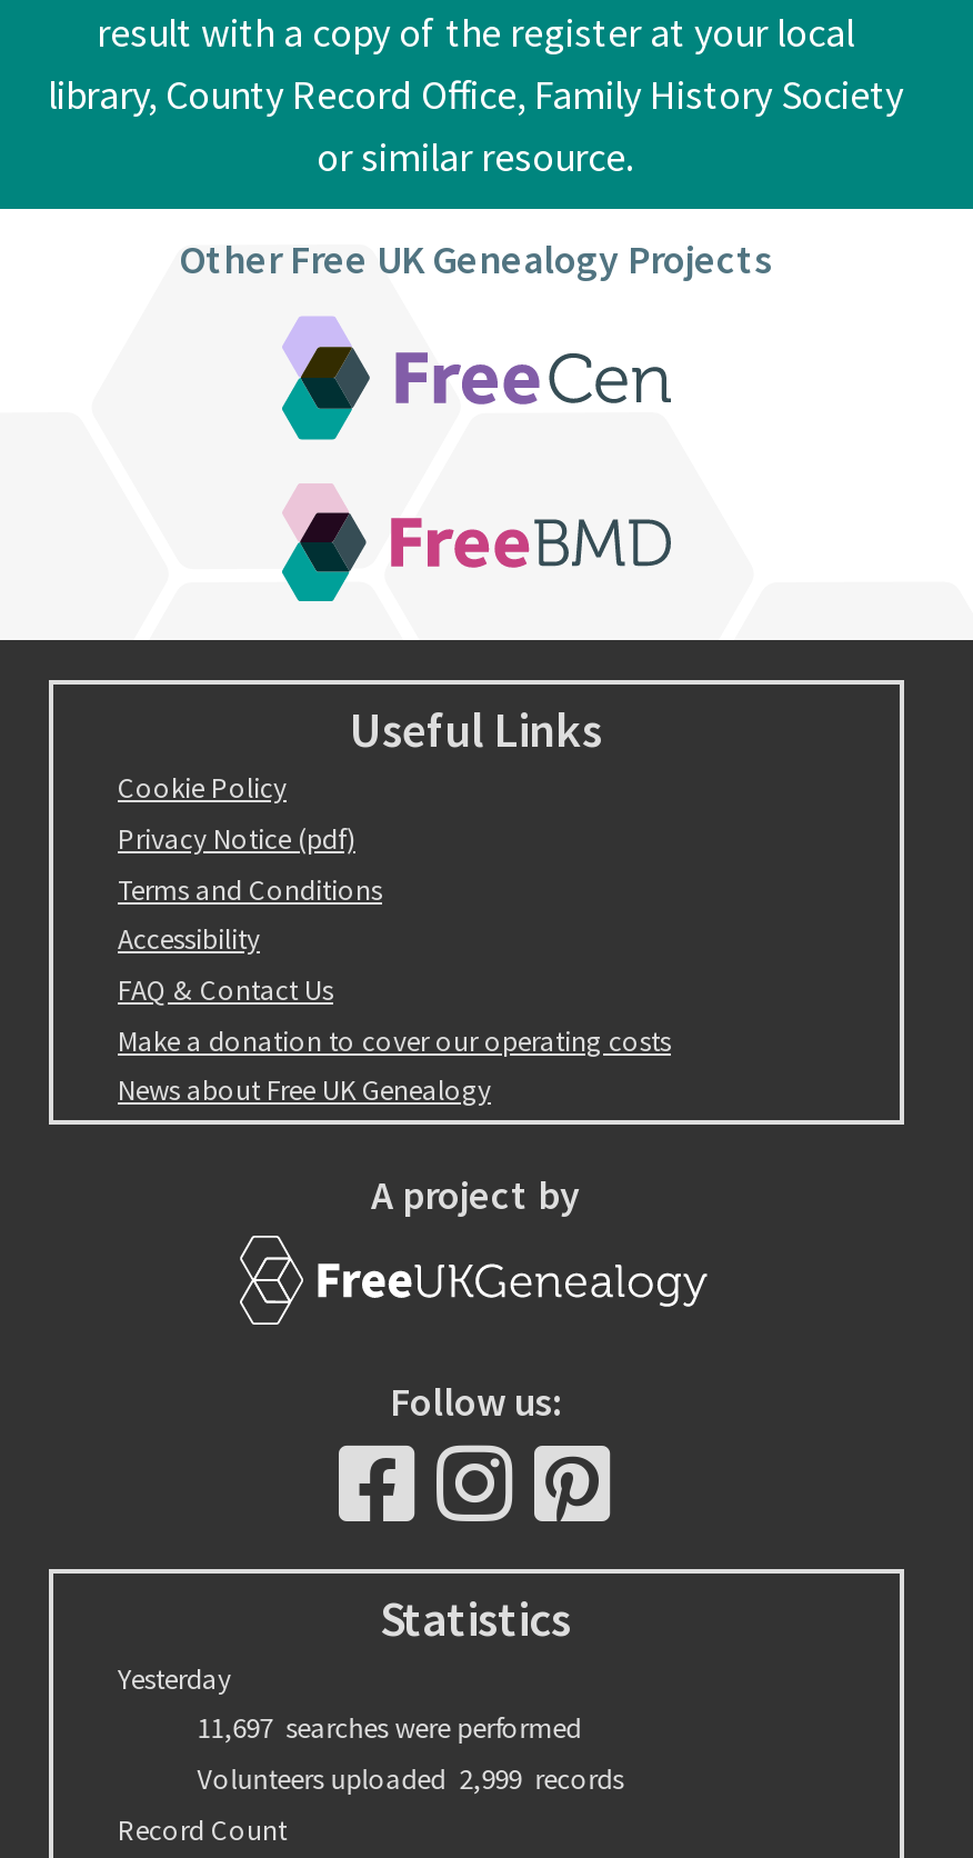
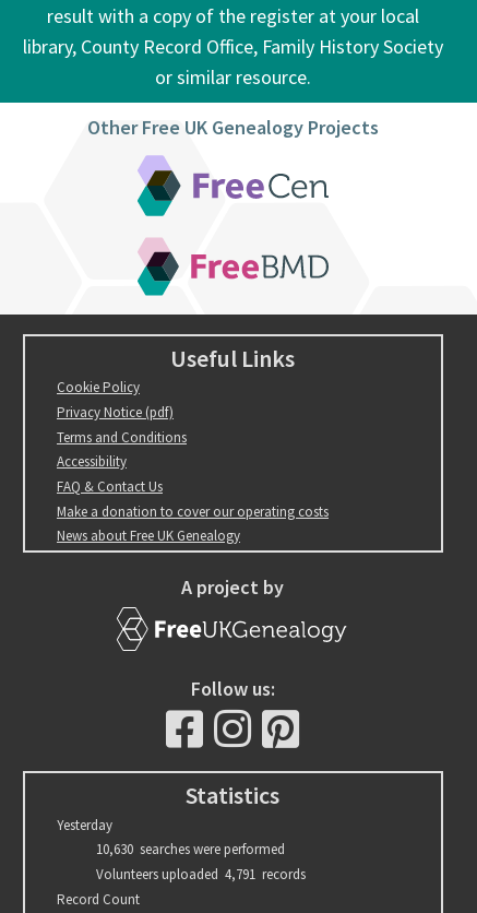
[197,1710,582,1748] 11,697 searches were performed -> [96,840,285,859] 10,630 searches were performed
[197,1760,624,1798] Volunteers uploaded 2,999 records -> [96,865,305,884] Volunteers uploaded 4,791 records

